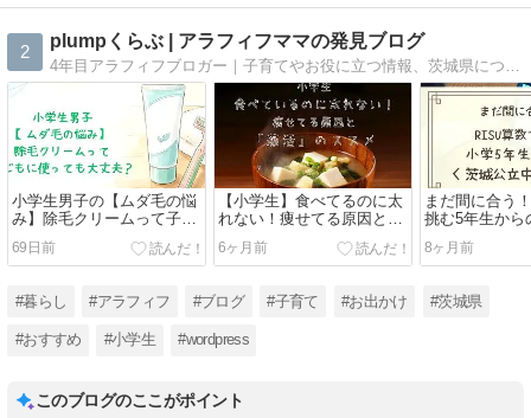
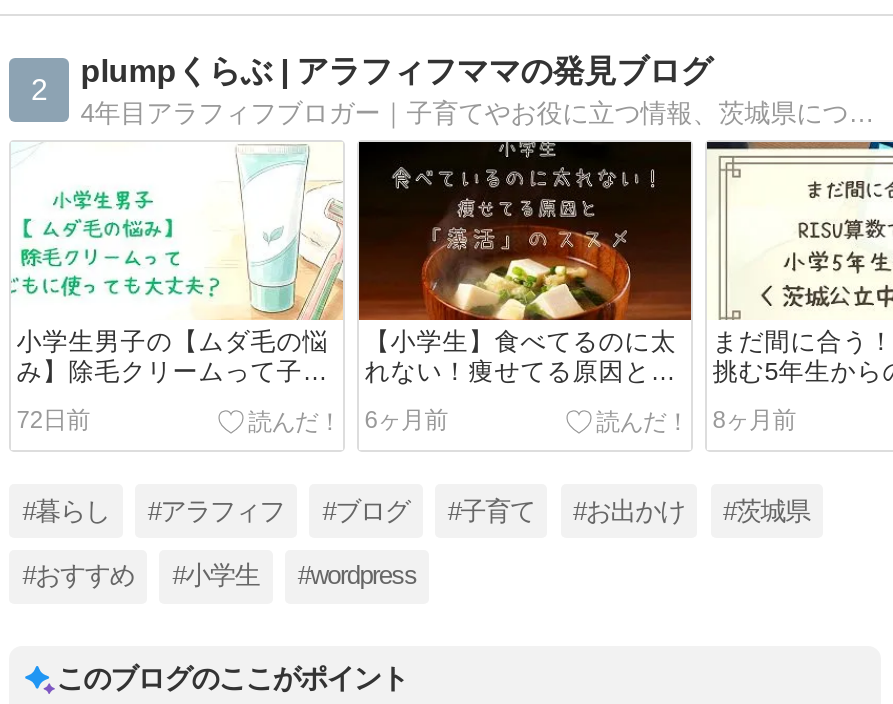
[12,239,55,255] 69日前 -> [17,405,90,433] 72日前

